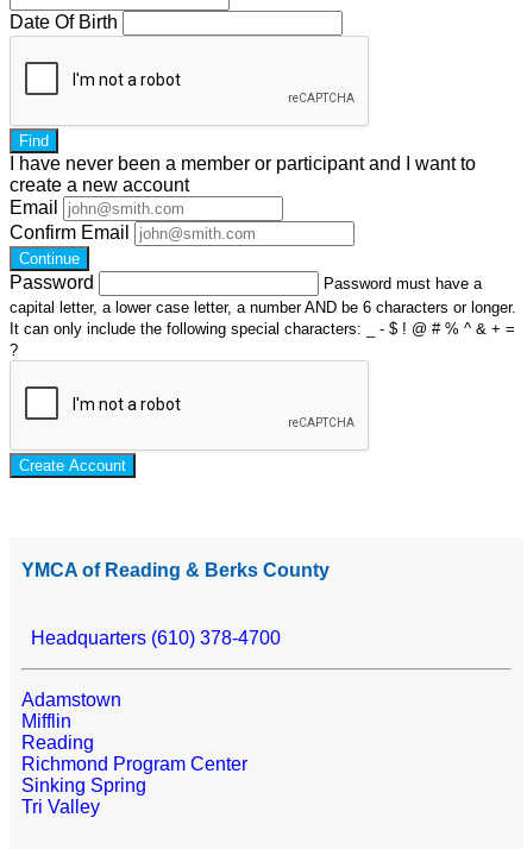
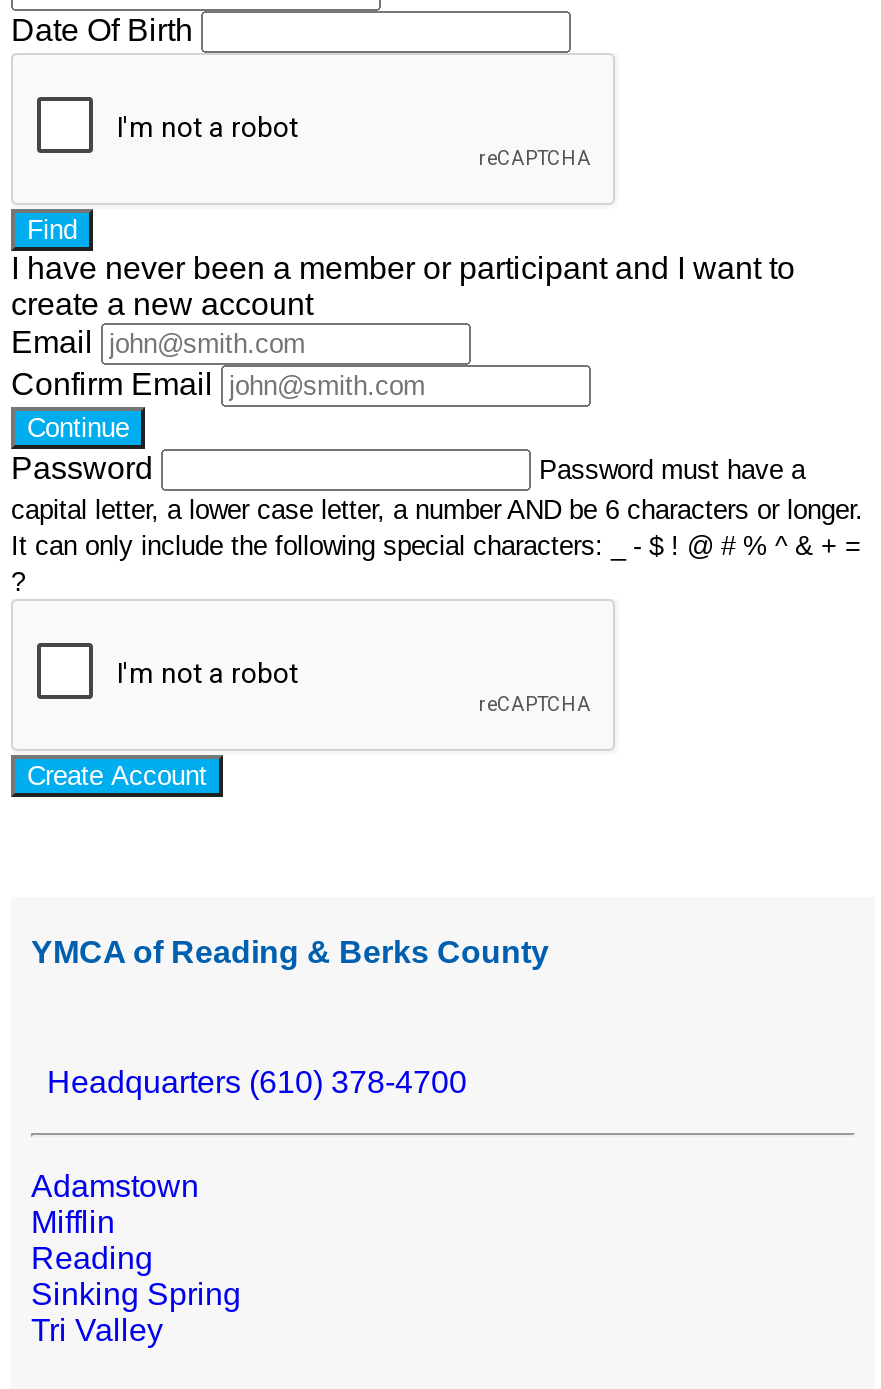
[21,753,247,773] Richmond Program Center -> none

